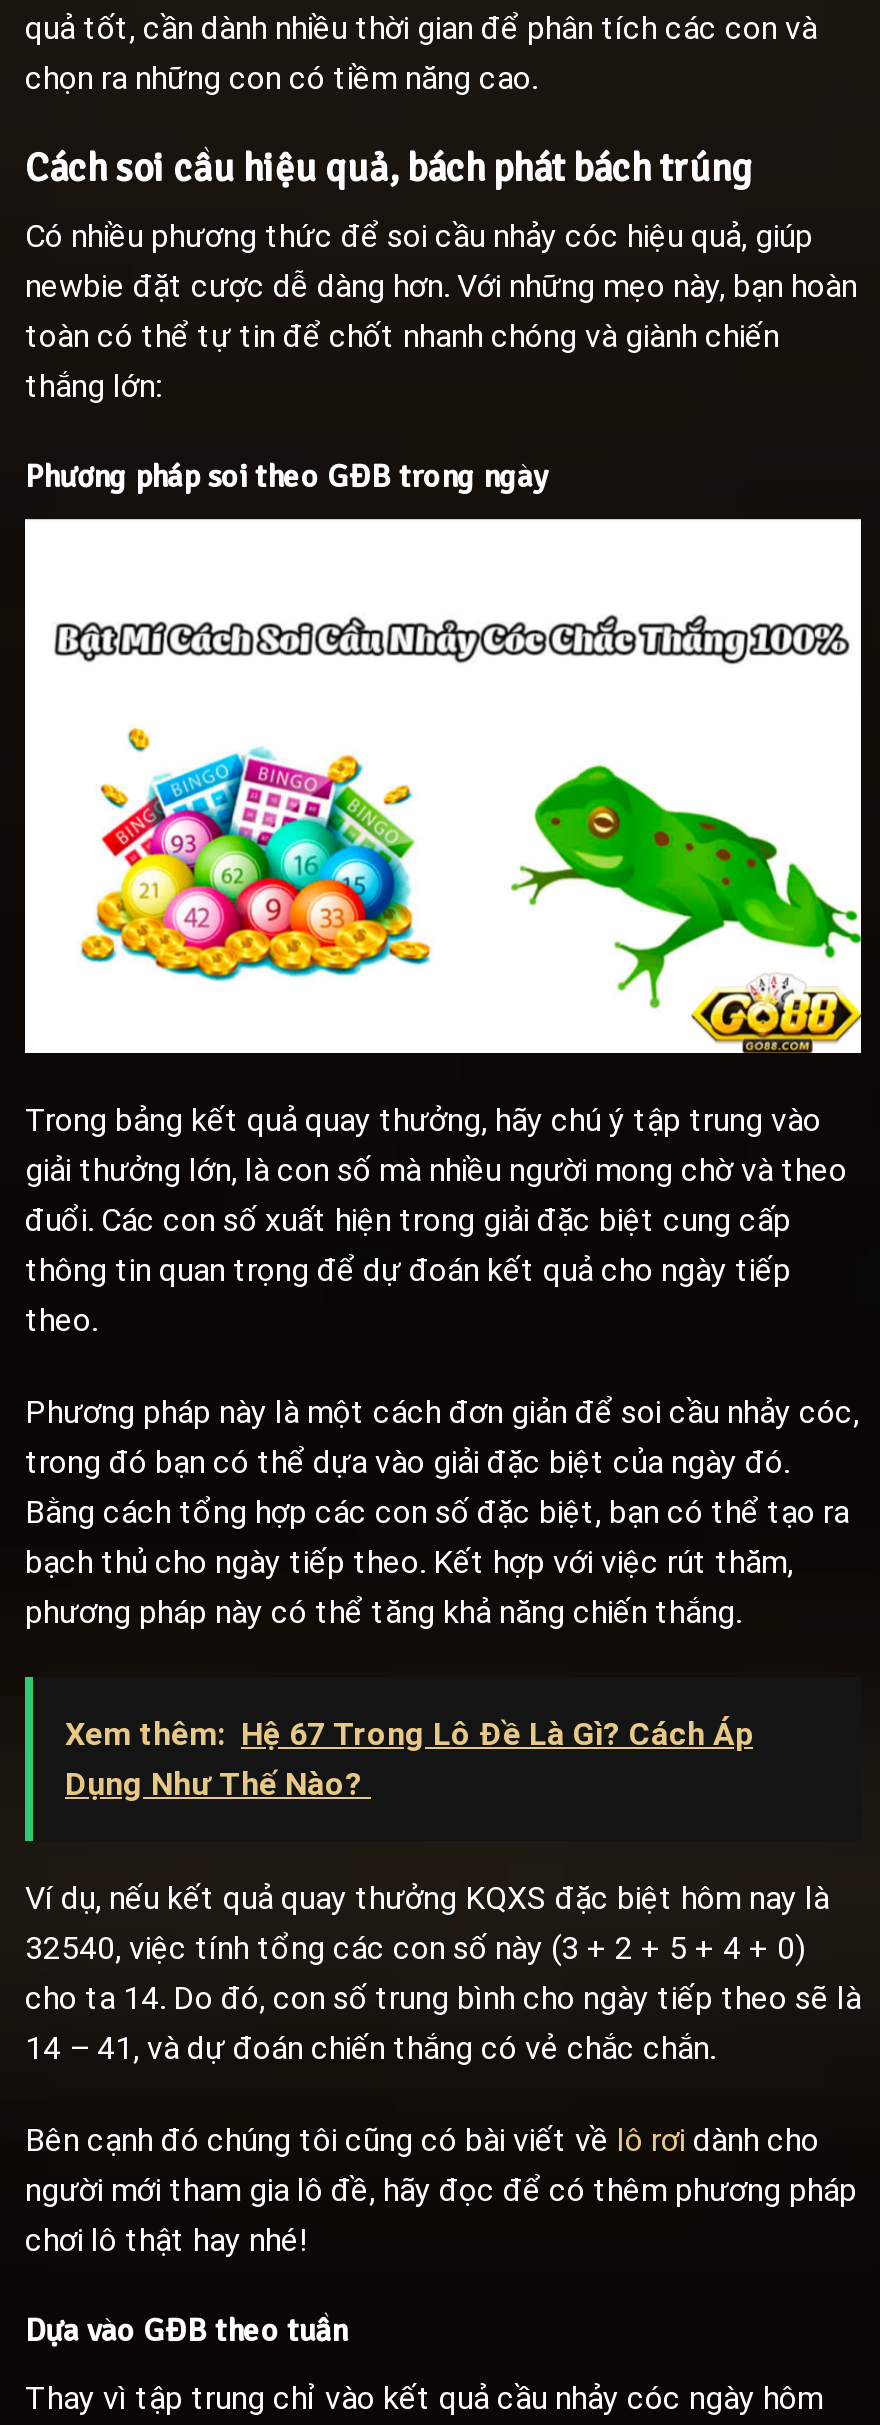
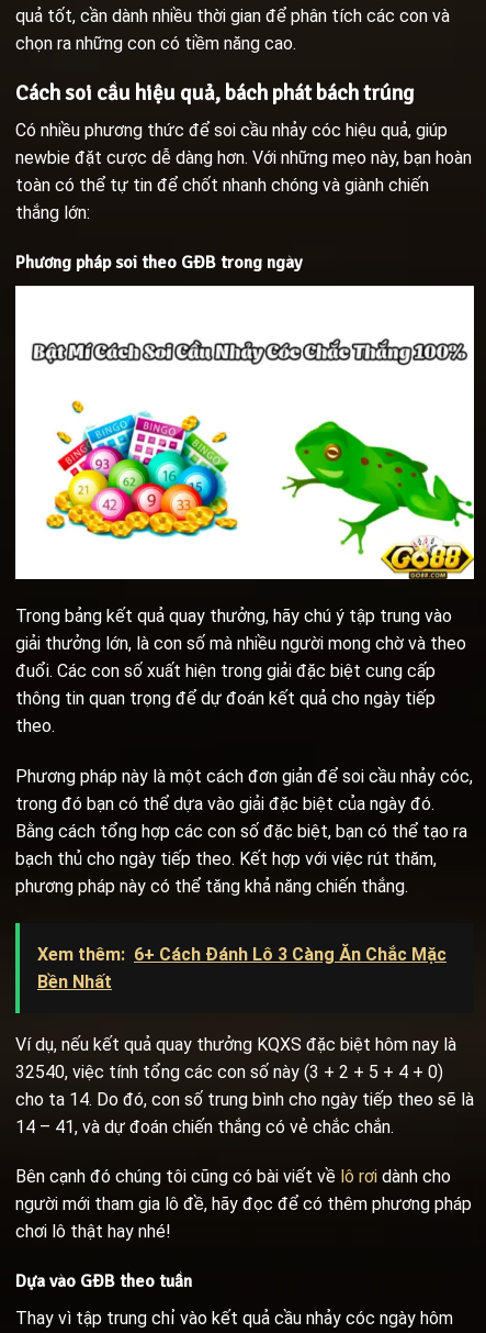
[65,1716,753,1804] Xem thêm: Hệ 67 Trong Lô Đề Là Gì? Cách Áp | Dụng Như Thế Nào? -> [37,943,447,992] Xem thêm: 6+ Cách Đánh Lô 3 Càng Ăn Chắc Mặc | Bền Nhất

